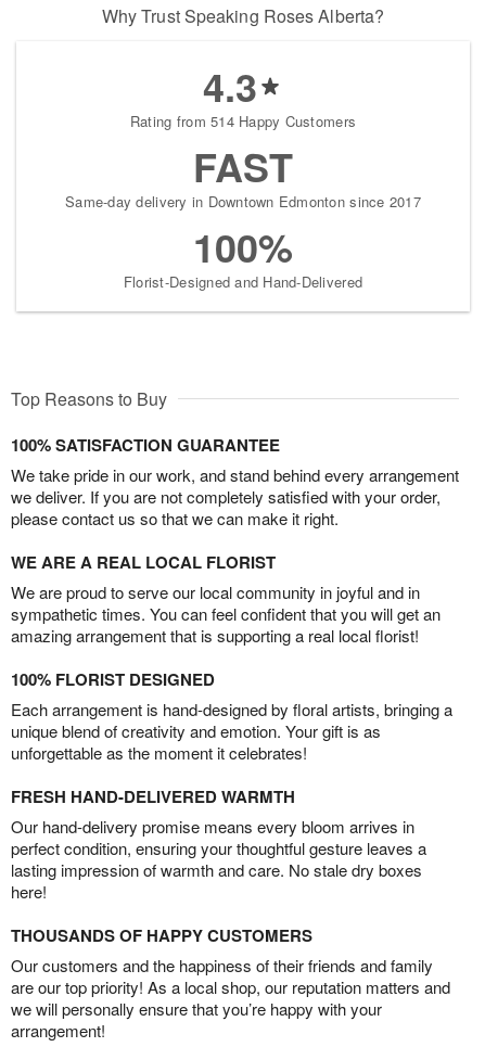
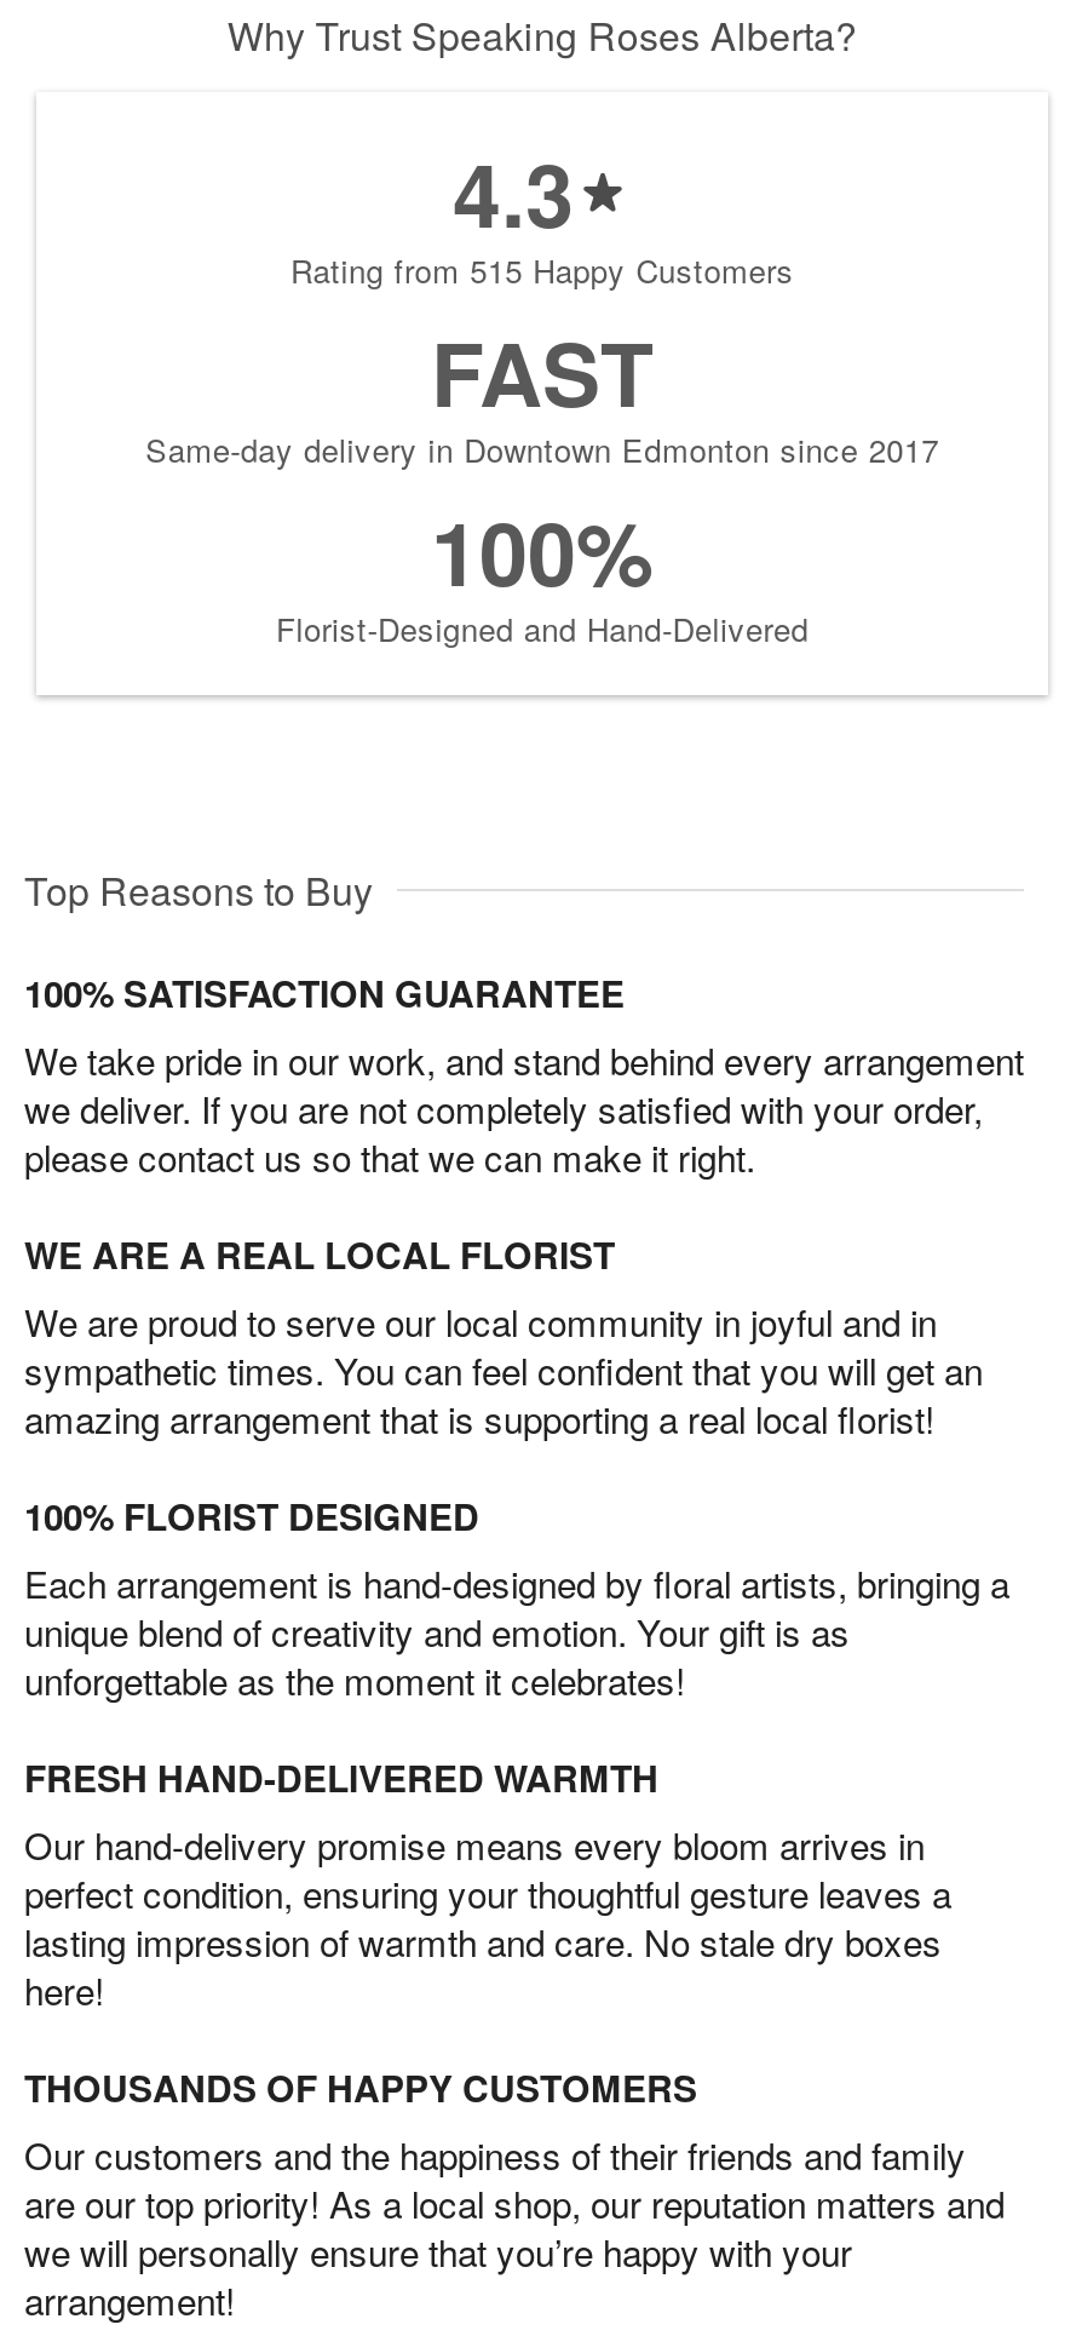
[130,111,356,132] Rating from 514 Happy Customers -> [290,248,794,294] Rating from 515 Happy Customers

